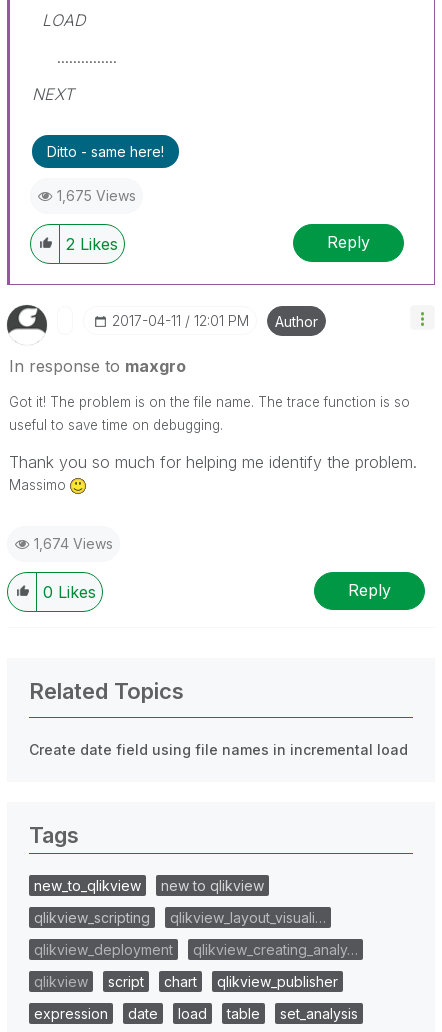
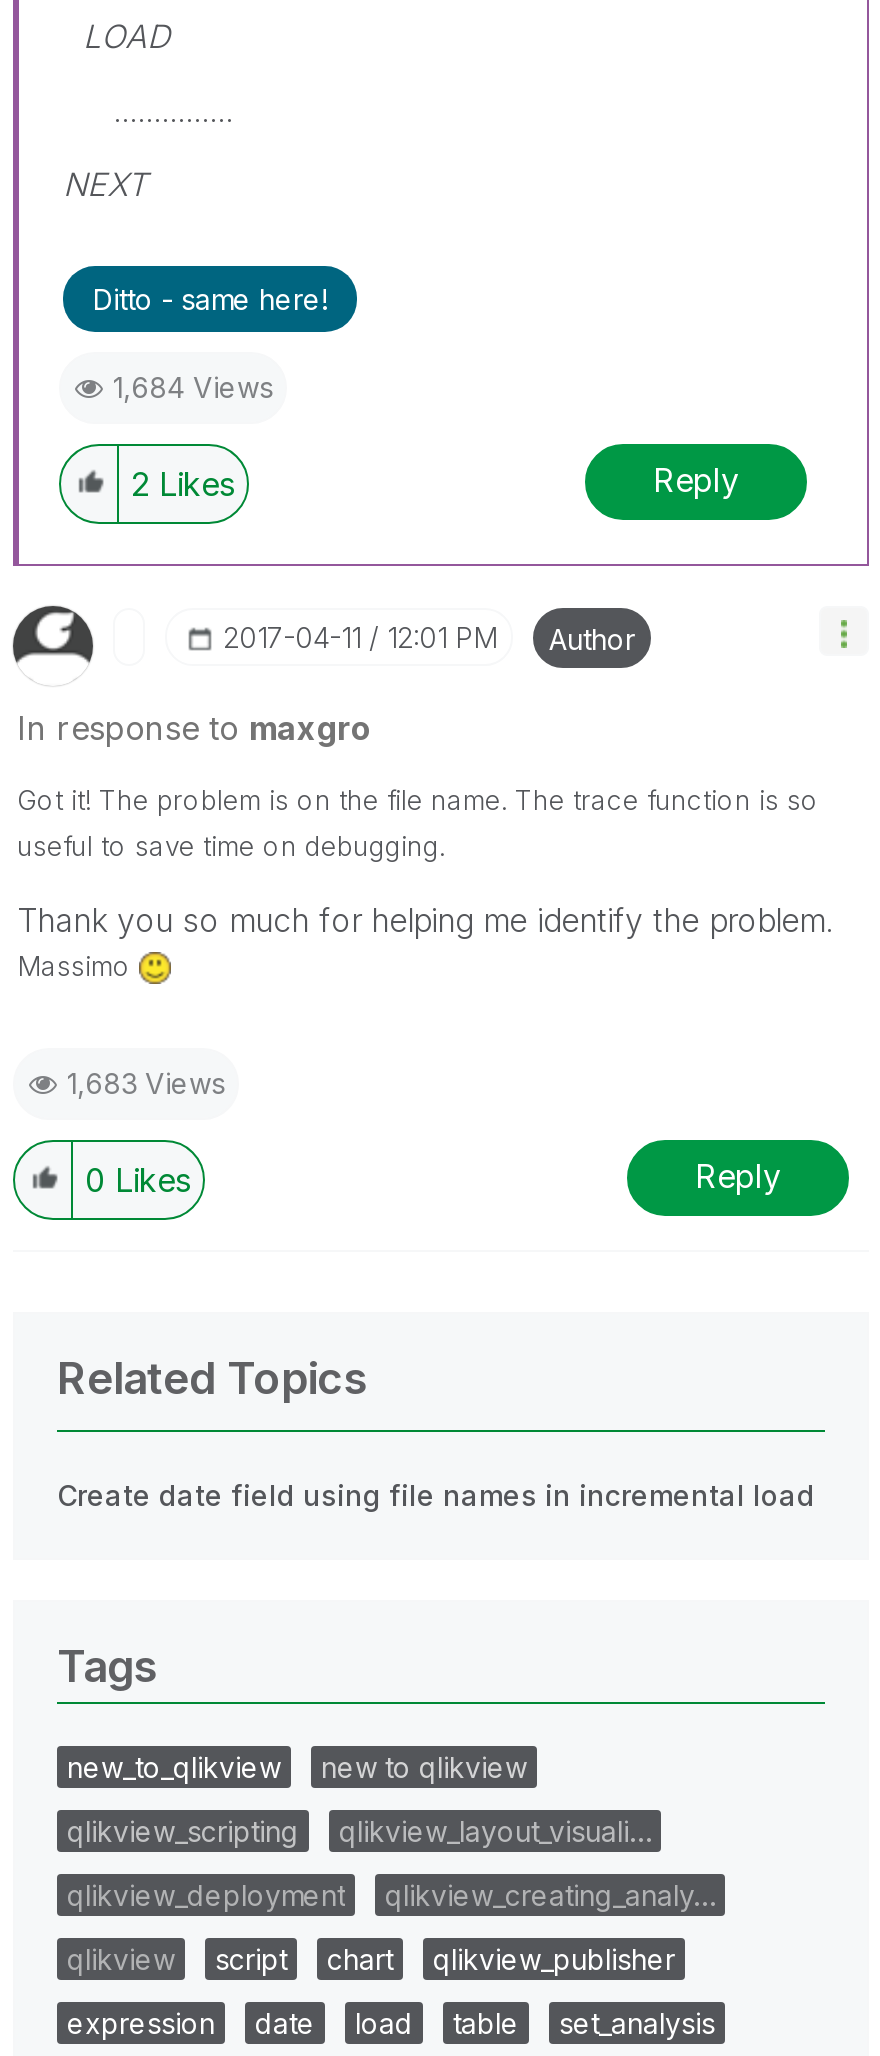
[57,186,136,203] 1,675 Views -> [113,369,273,403] 1,684 Views
[34,534,113,551] 1,674 Views -> [67,1065,225,1099] 1,683 Views

